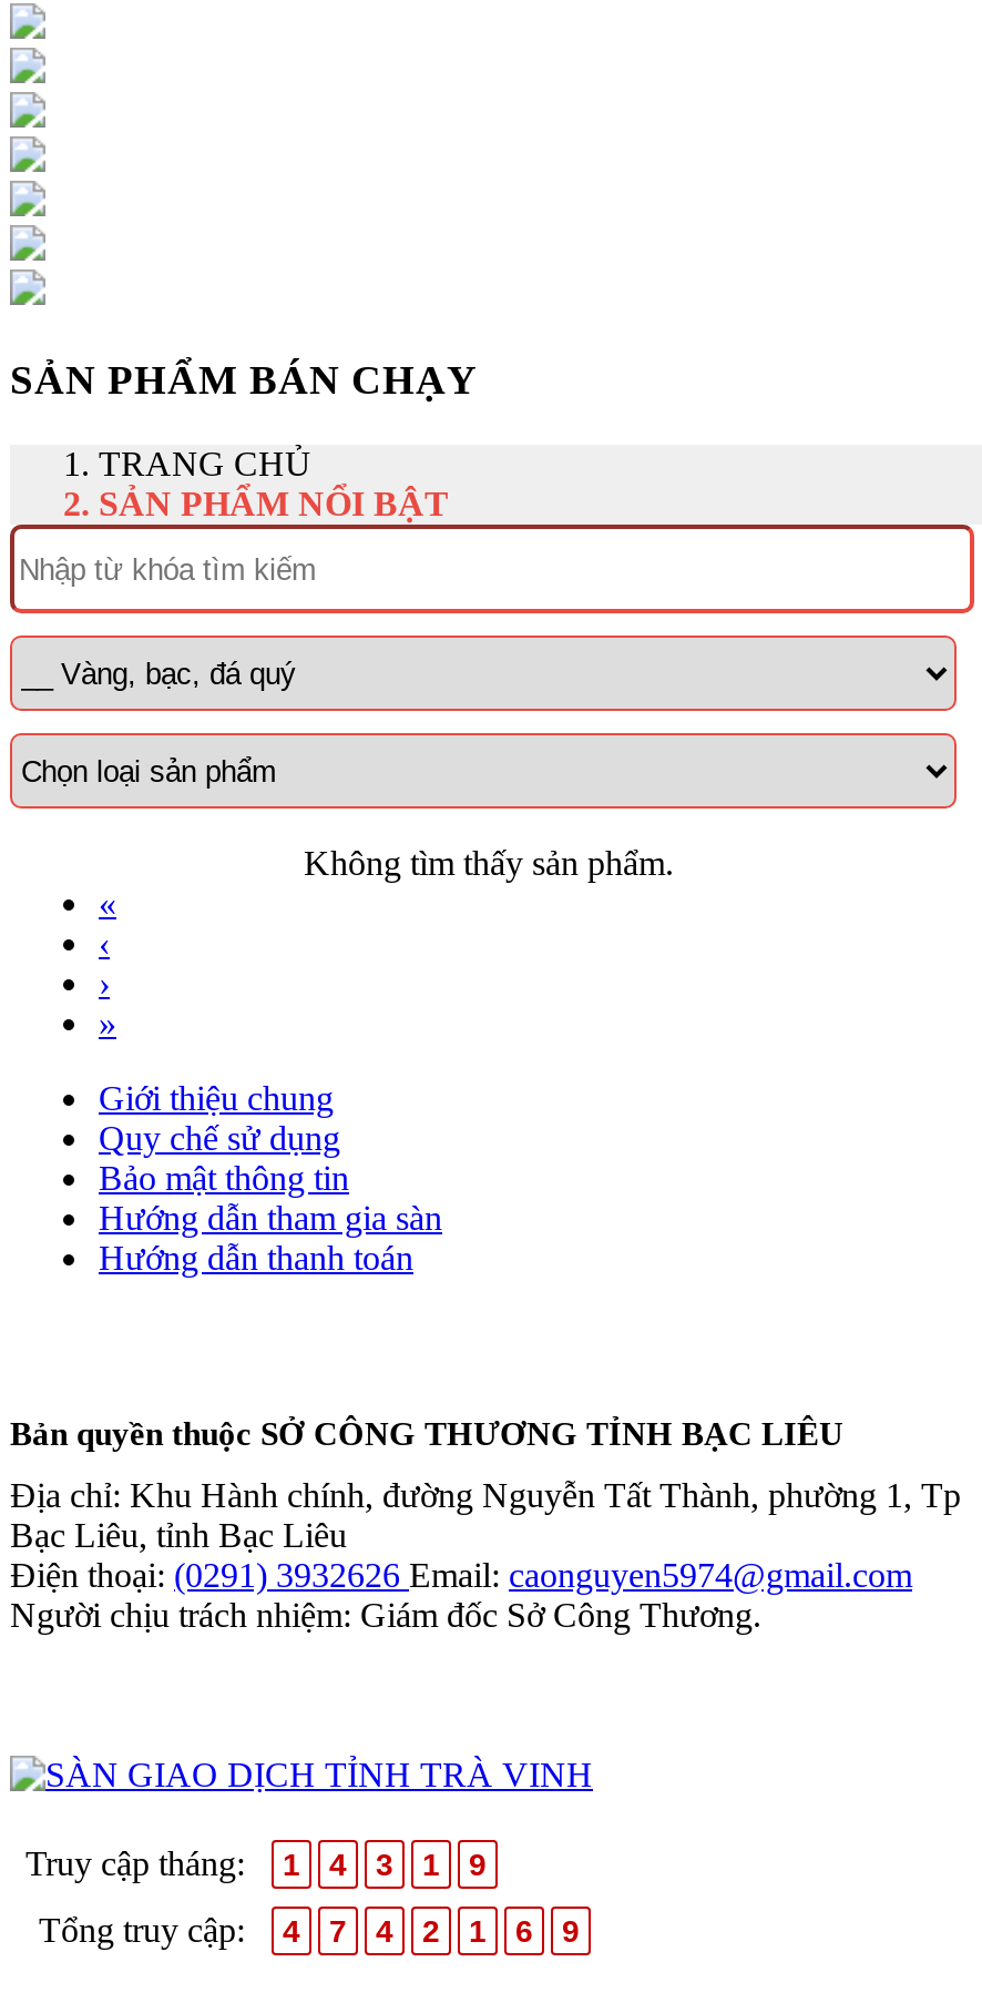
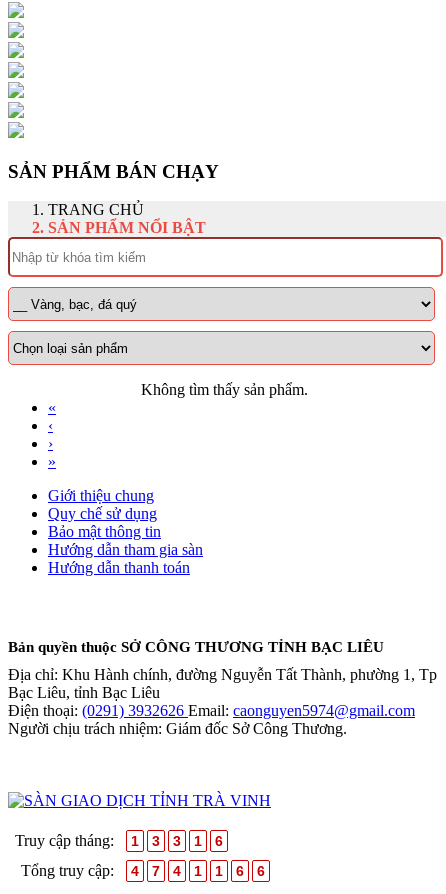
[329,1848,347,1883] 4 -> [152,833,160,849] 3
[469,1848,487,1883] 9 -> [215,833,223,849] 6
[422,1914,440,1950] 2 -> [194,863,202,879] 1
[562,1914,580,1950] 9 -> [257,863,265,879] 6

